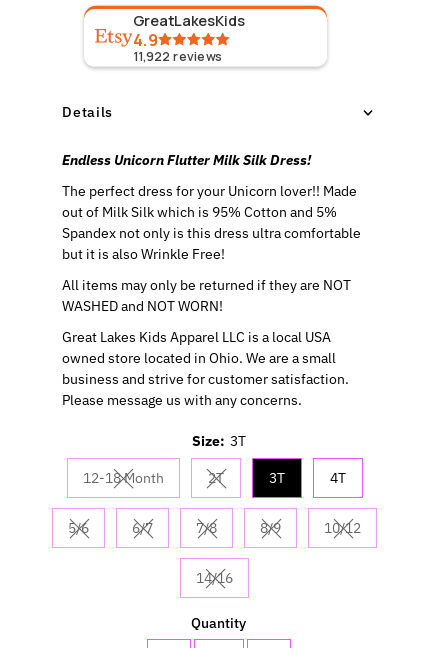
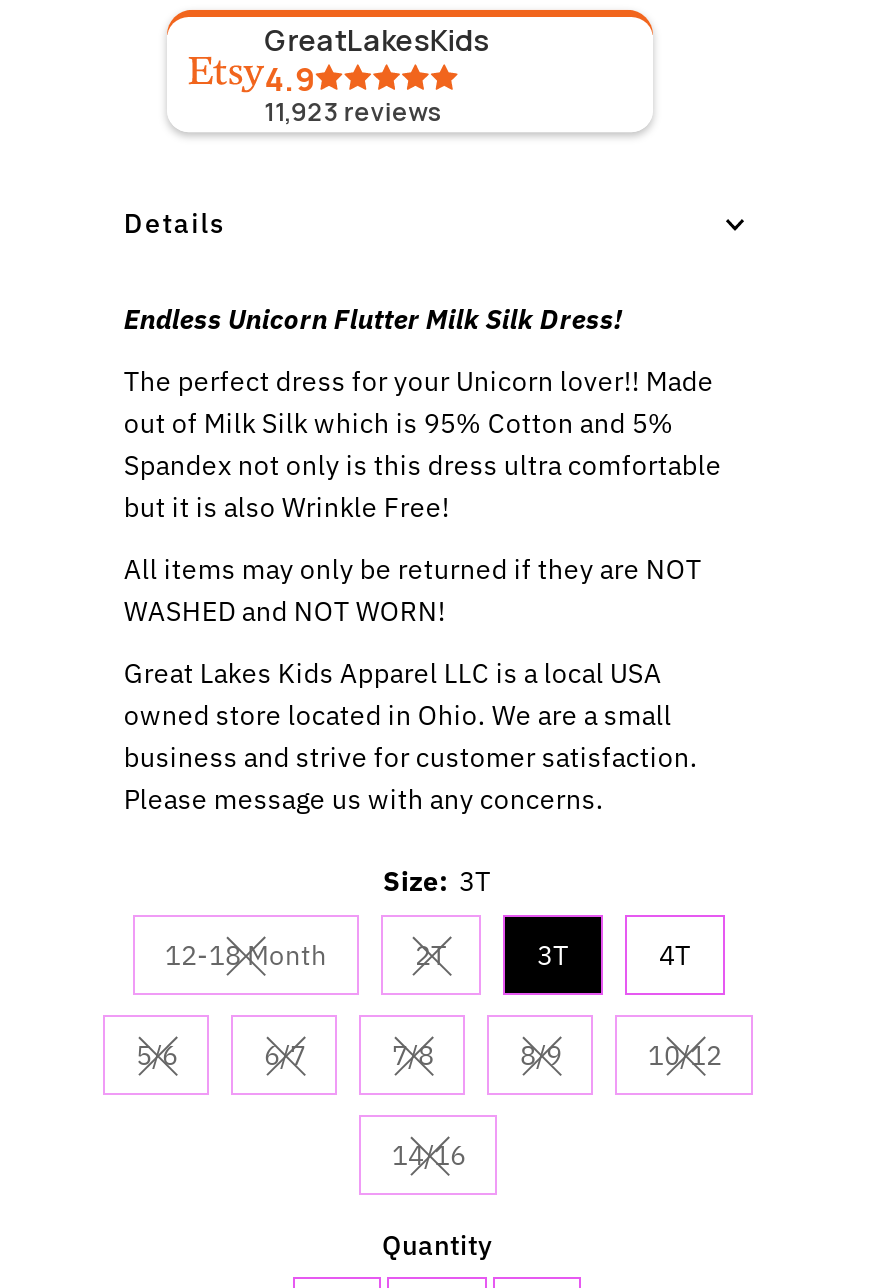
[133,48,223,65] 11,922 reviews -> [264,95,442,130] 11,923 reviews

